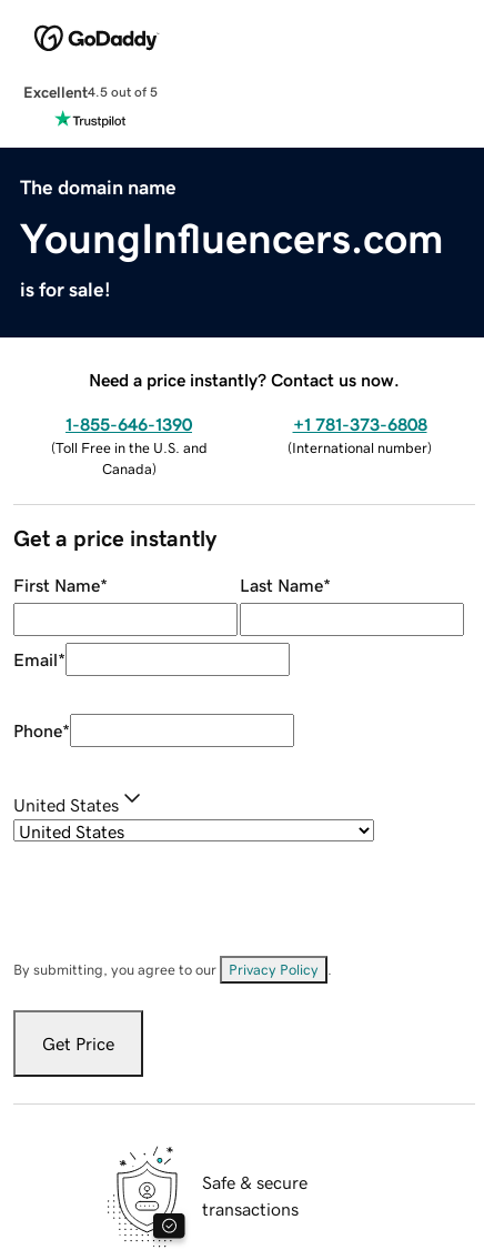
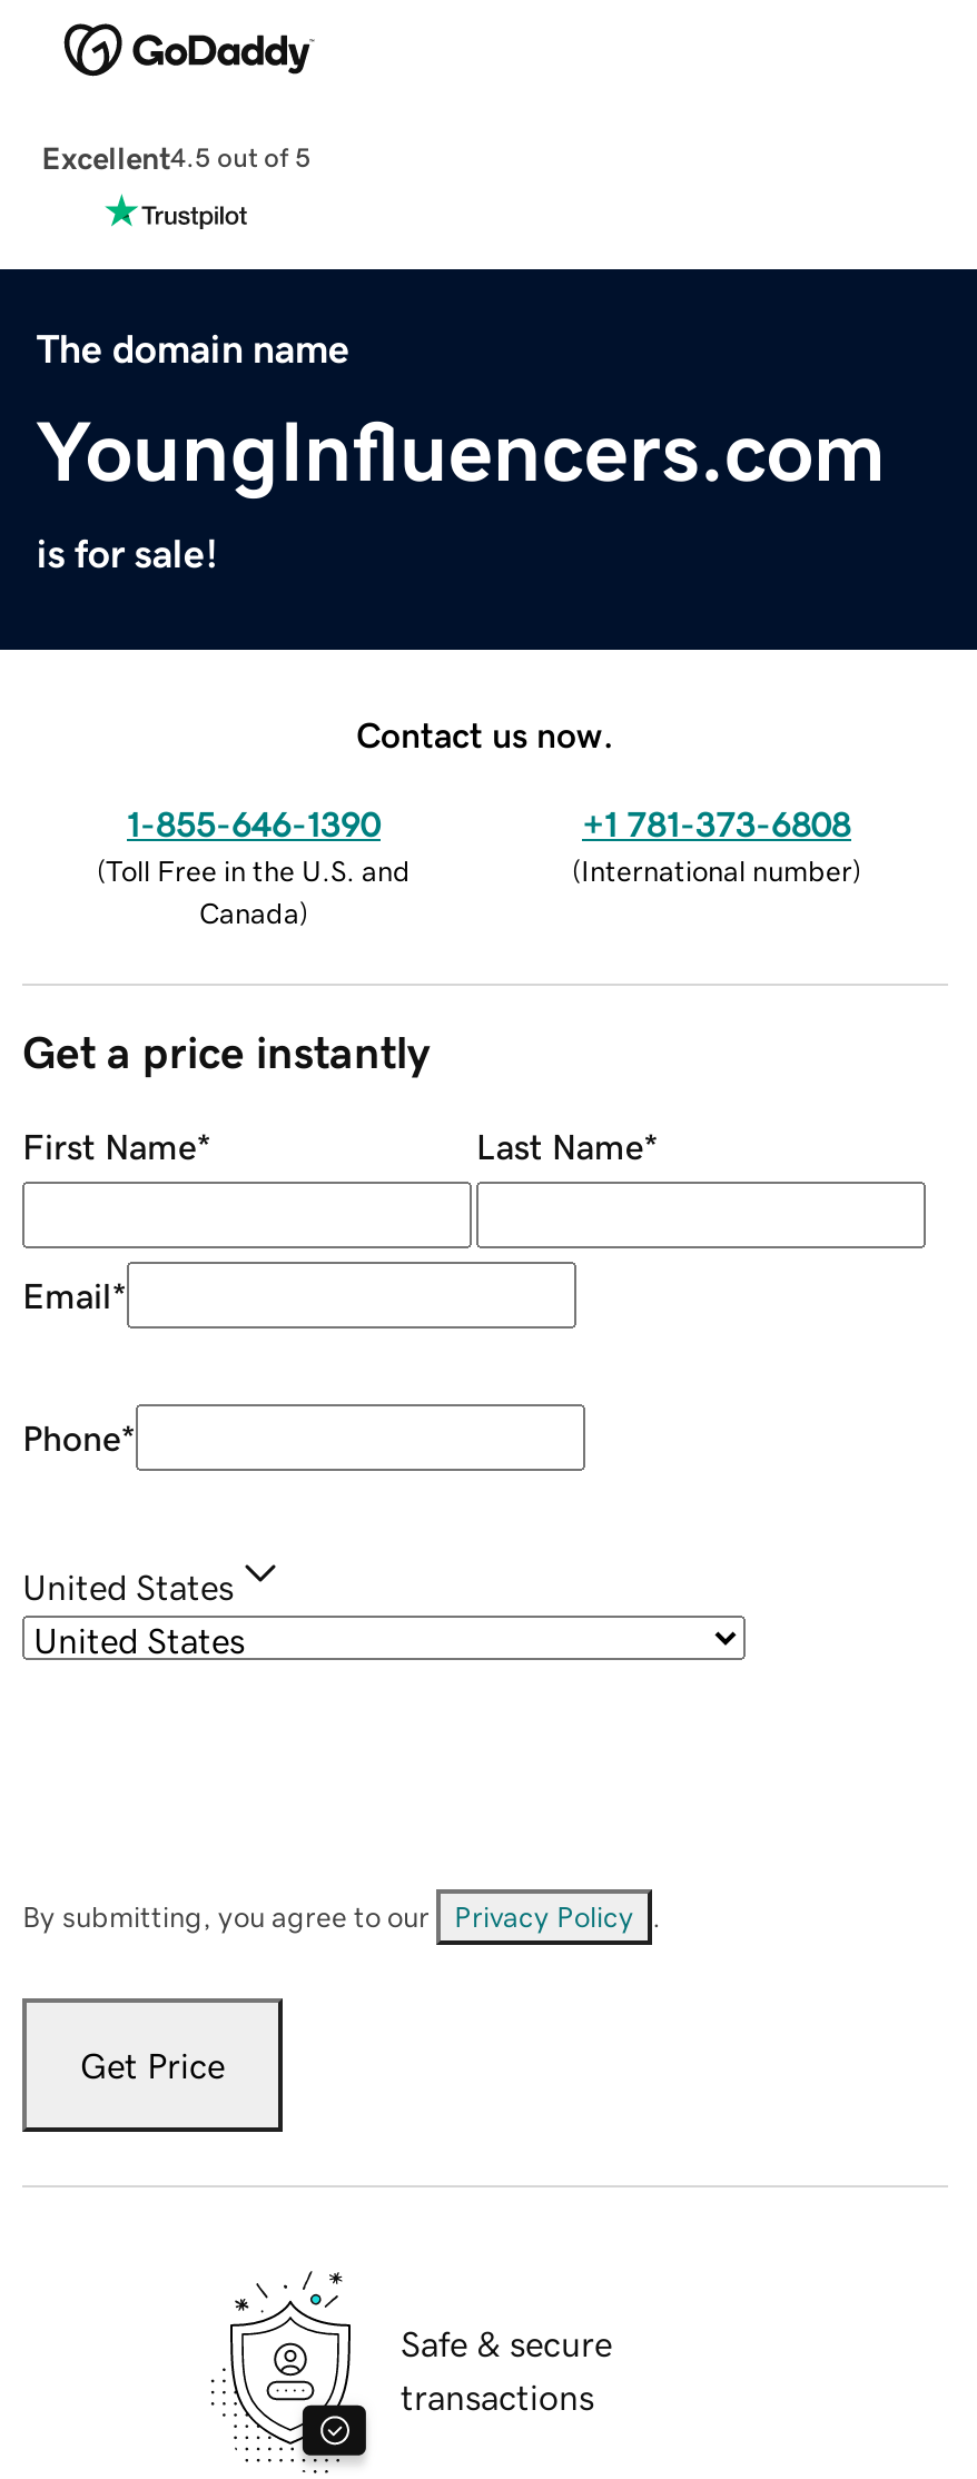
[89,370,400,388] Need a price instantly? Contact us now. -> [356,716,614,751] Contact us now.

